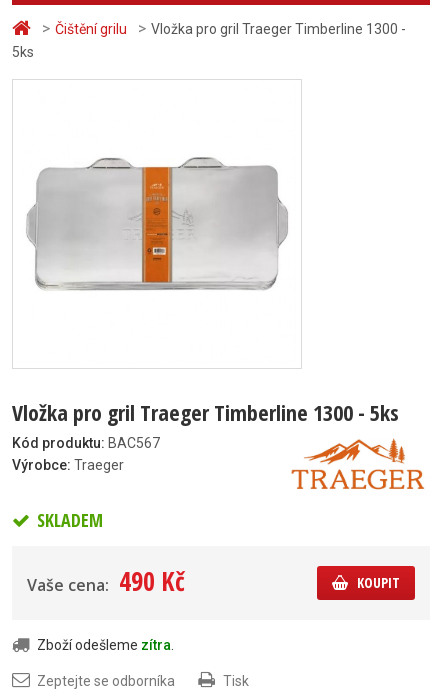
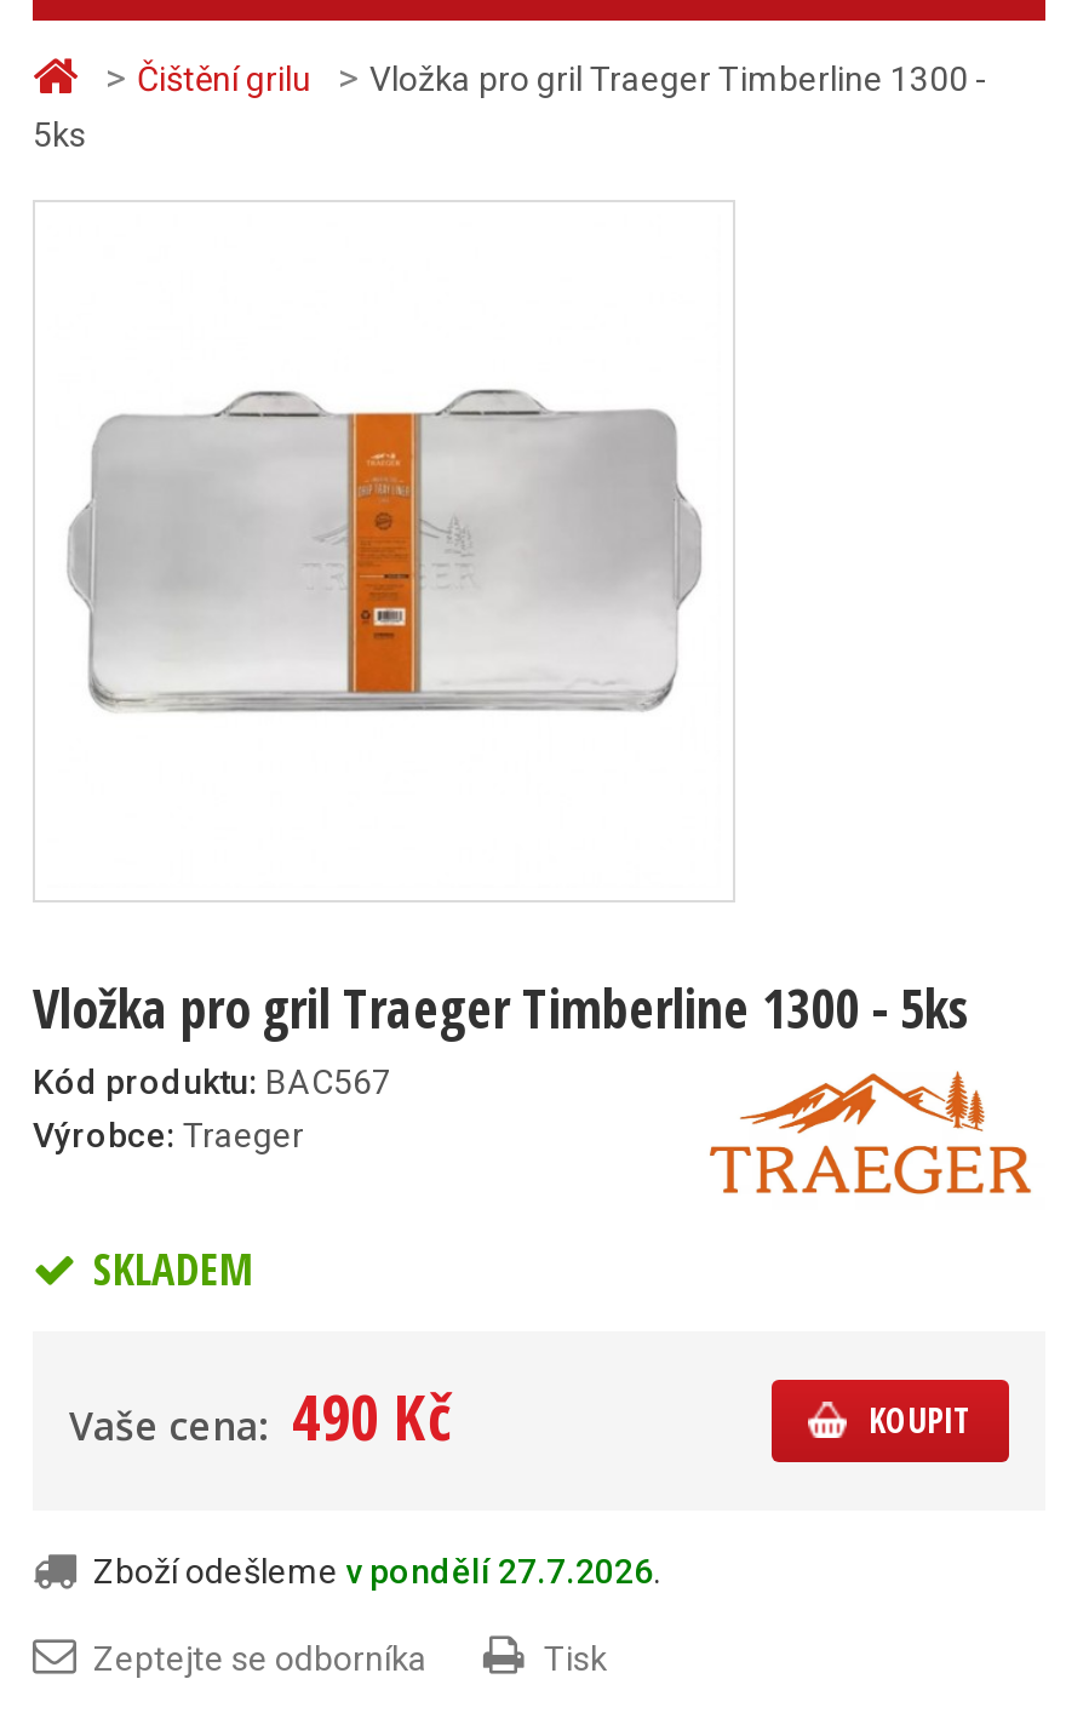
[37,637,174,653] Zboží odešleme zítra. -> [93,1553,660,1592] Zboží odešleme v pondělí 27.7.2026.

